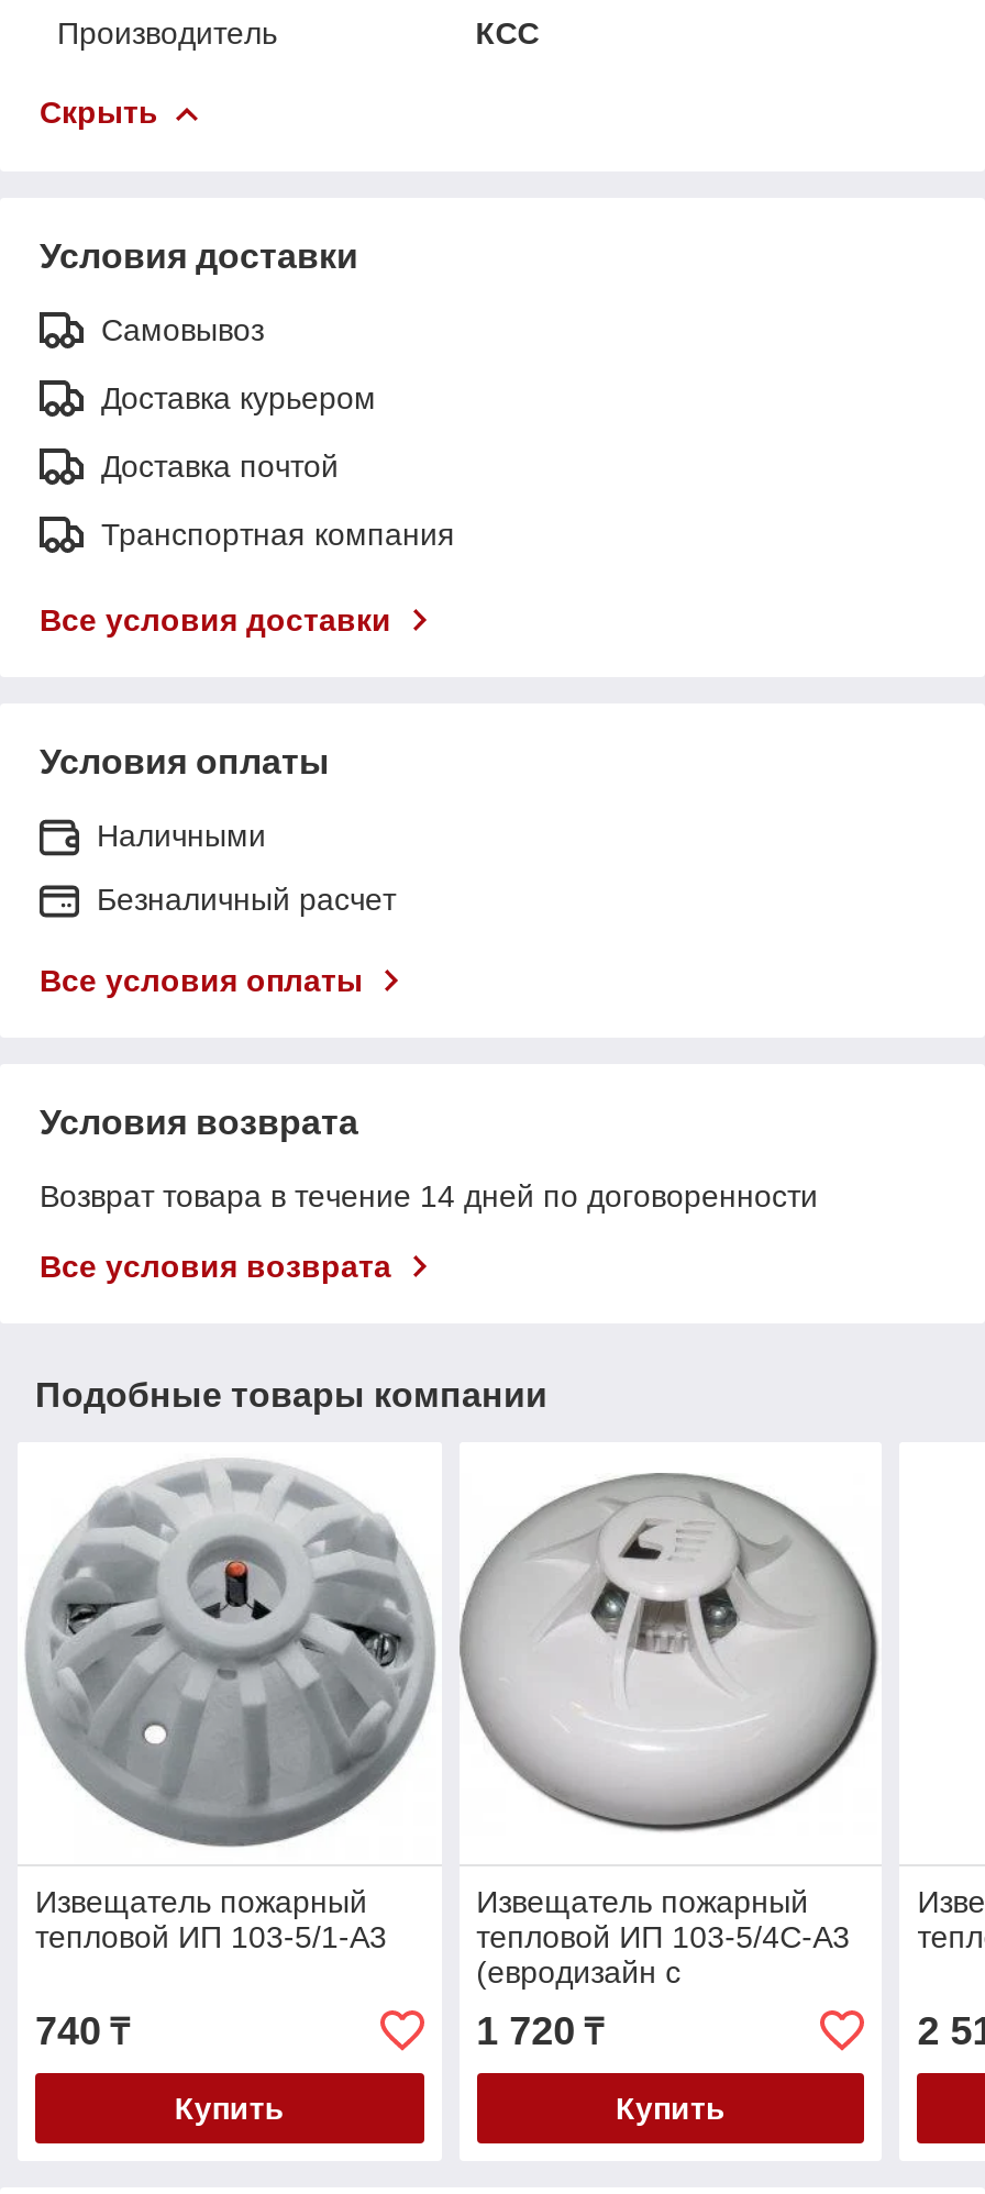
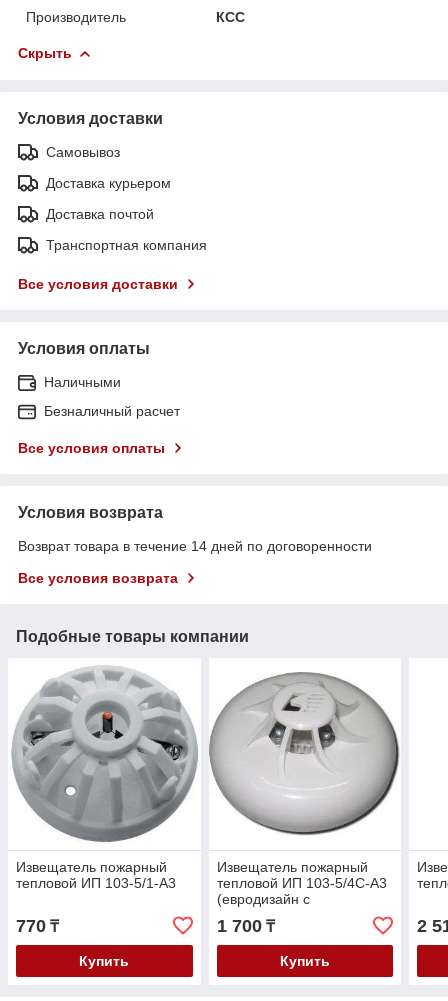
[35,2010,130,2054] 740 ₸ -> [16,916,59,936] 770 ₸
[476,2010,604,2054] 1 720 ₸ -> [217,916,275,936] 1 700 ₸

